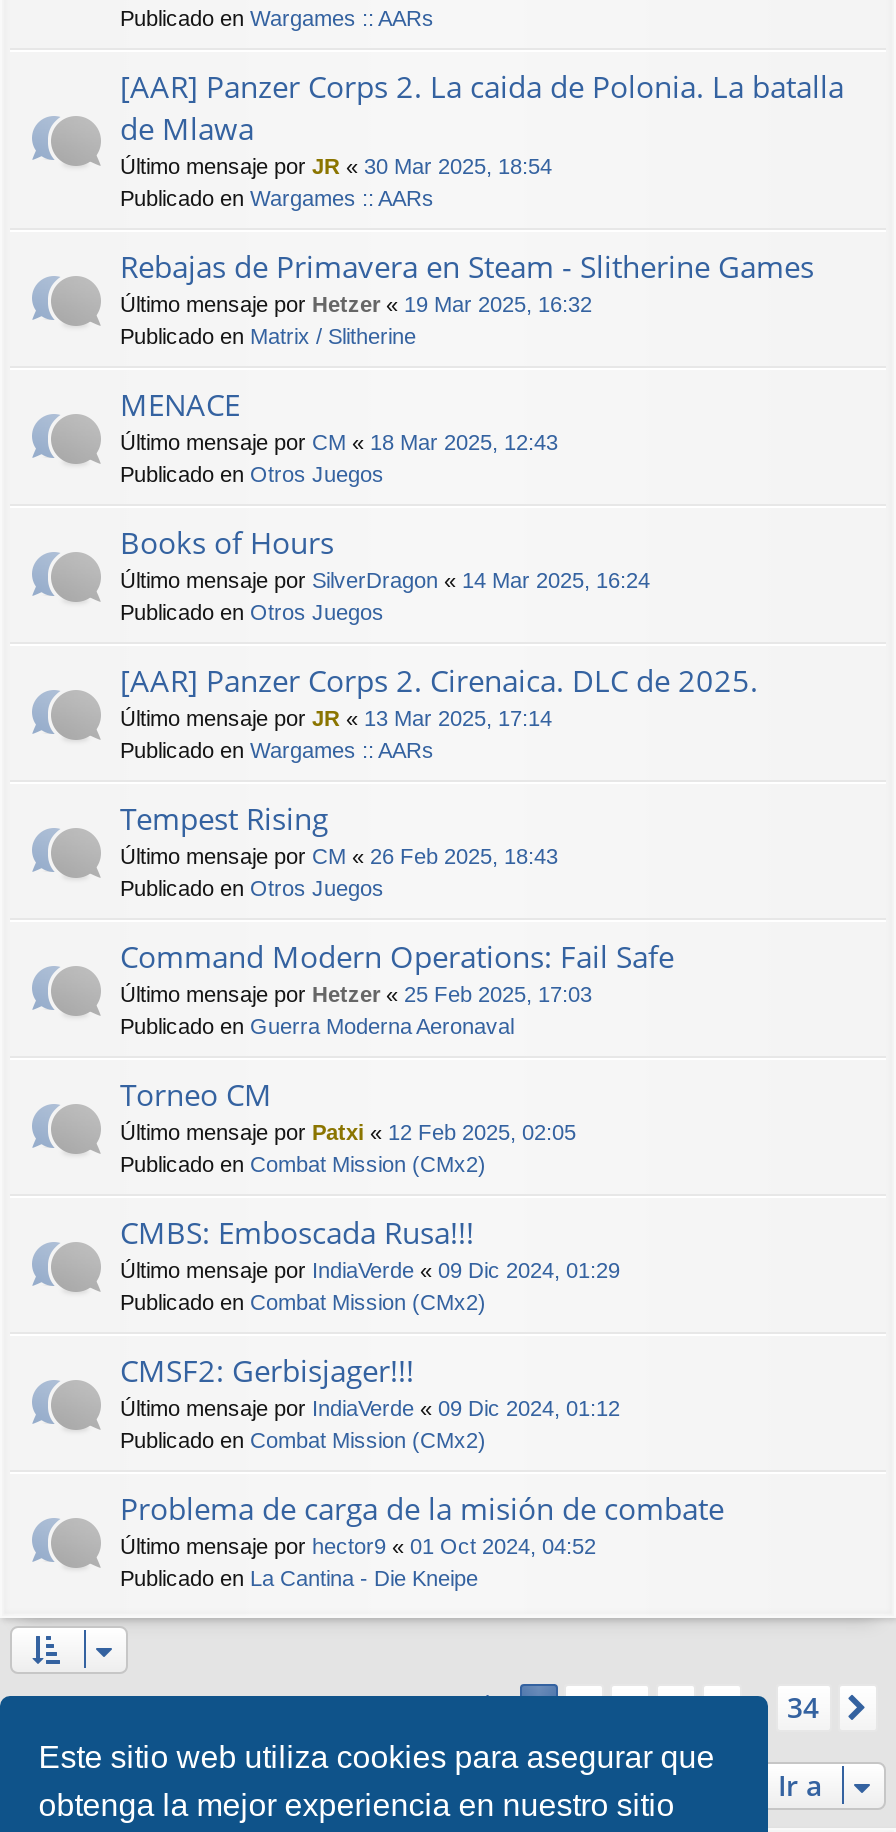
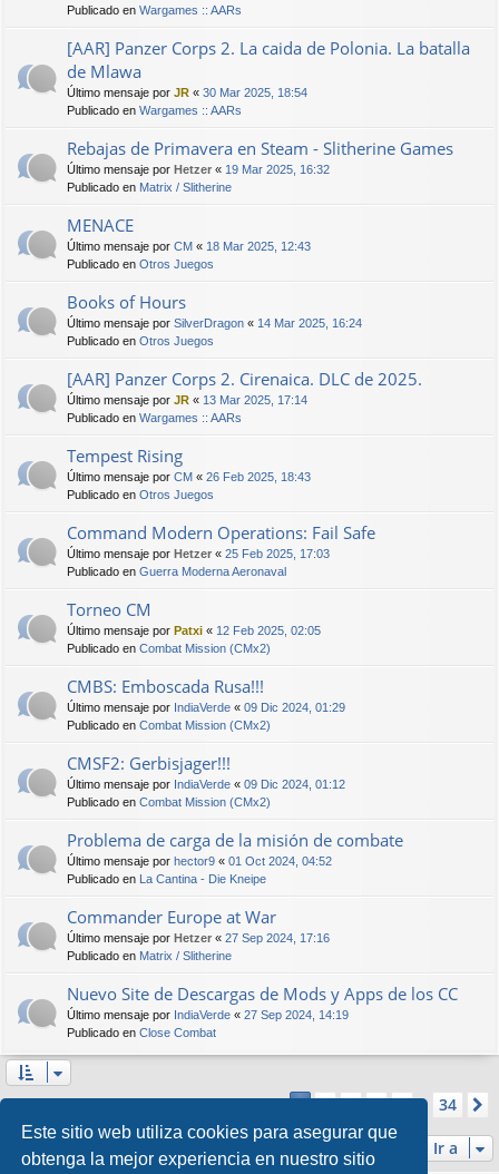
none -> [67,905,458,1039] Commander Europe at War | Último mensaje por Hetzer «27 Sep 2024, 17:16 | Publicado en Matrix / Slitherine | Nuevo Site de Descargas de Mods y Apps de los CC | Último mensaje por IndiaVerde «27 Sep 2024, 14:19 | Publicado en Close Combat

